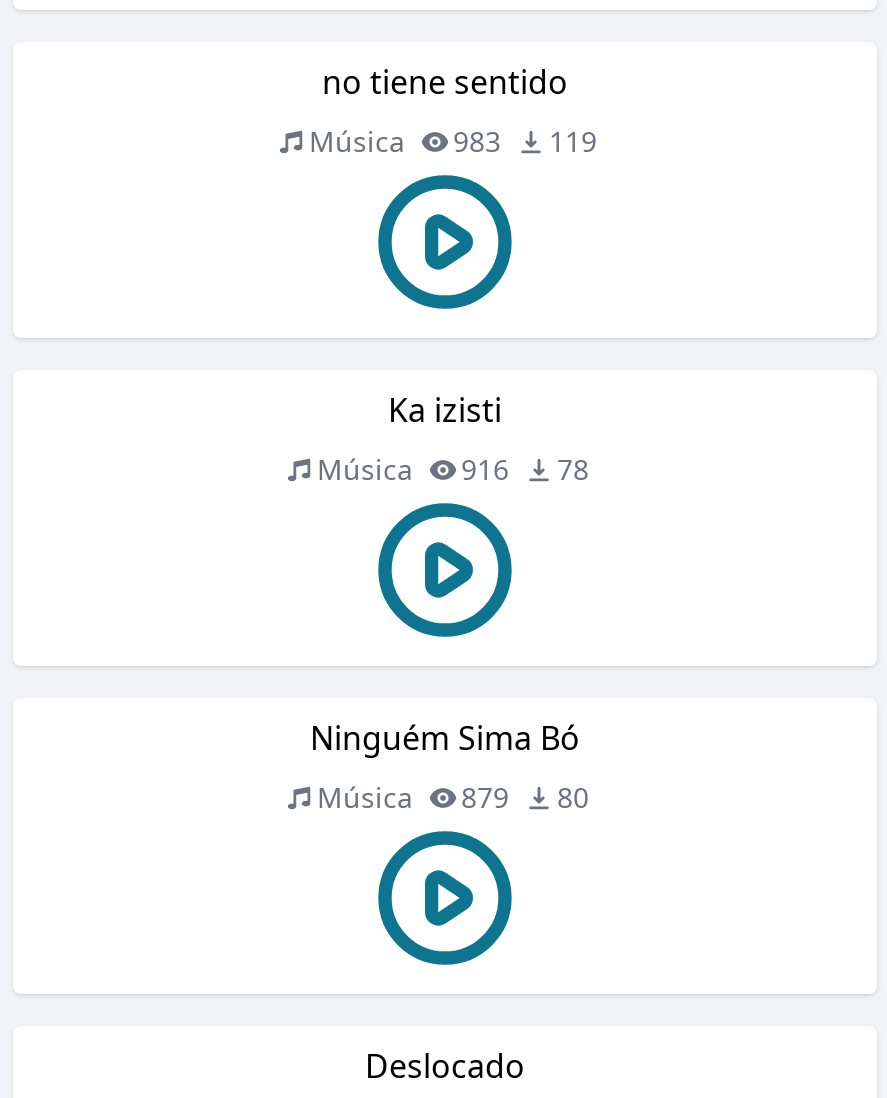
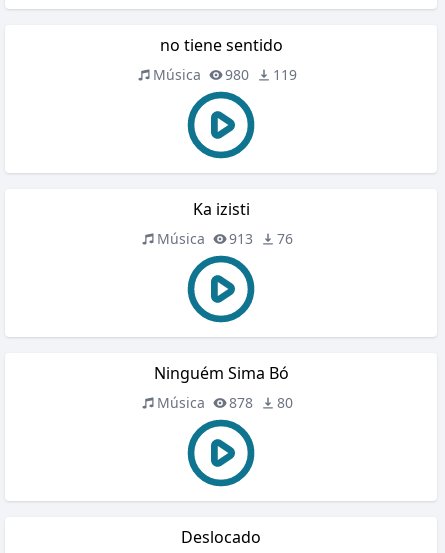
[309,122,597,160] Música 983 119 -> [153,65,297,84] Música 980 119
[461,450,509,488] 916 -> [229,229,253,248] 913
[557,450,589,488] 78 -> [277,229,293,248] 76
[317,778,589,816] Música 879 80 -> [157,393,293,412] Música 878 80

